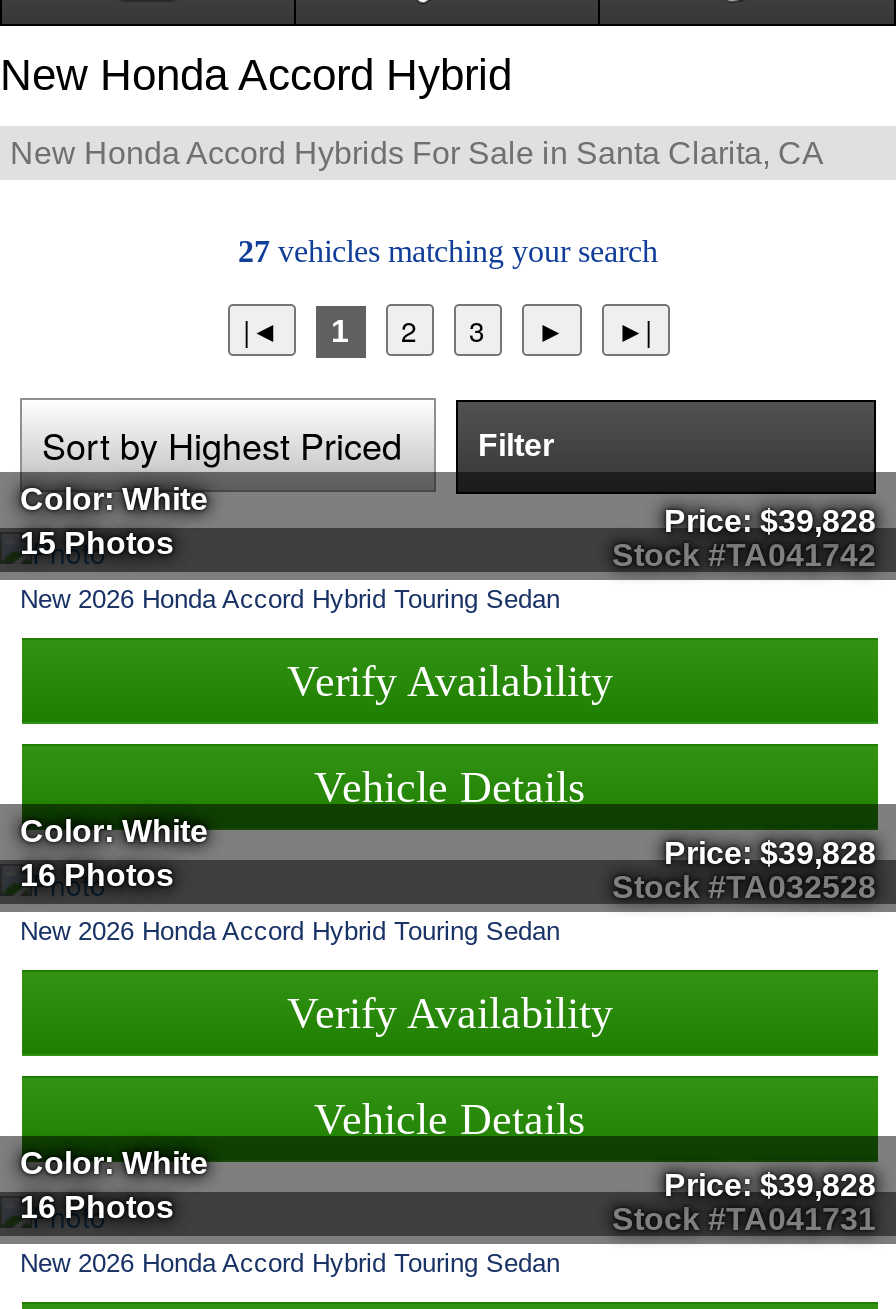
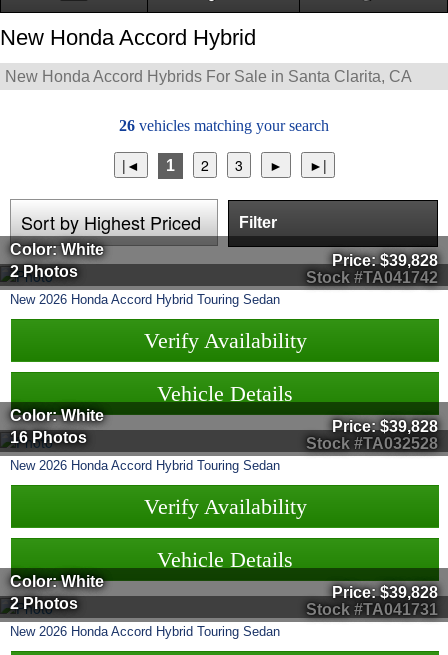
[238,234,658,268] 27 vehicles matching your search -> [119,117,329,134] 26 vehicles matching your search
[20,527,174,561] 15 Photos -> [10,263,78,280] 2 Photos
[20,1191,174,1225] 16 Photos -> [10,595,78,612] 2 Photos

